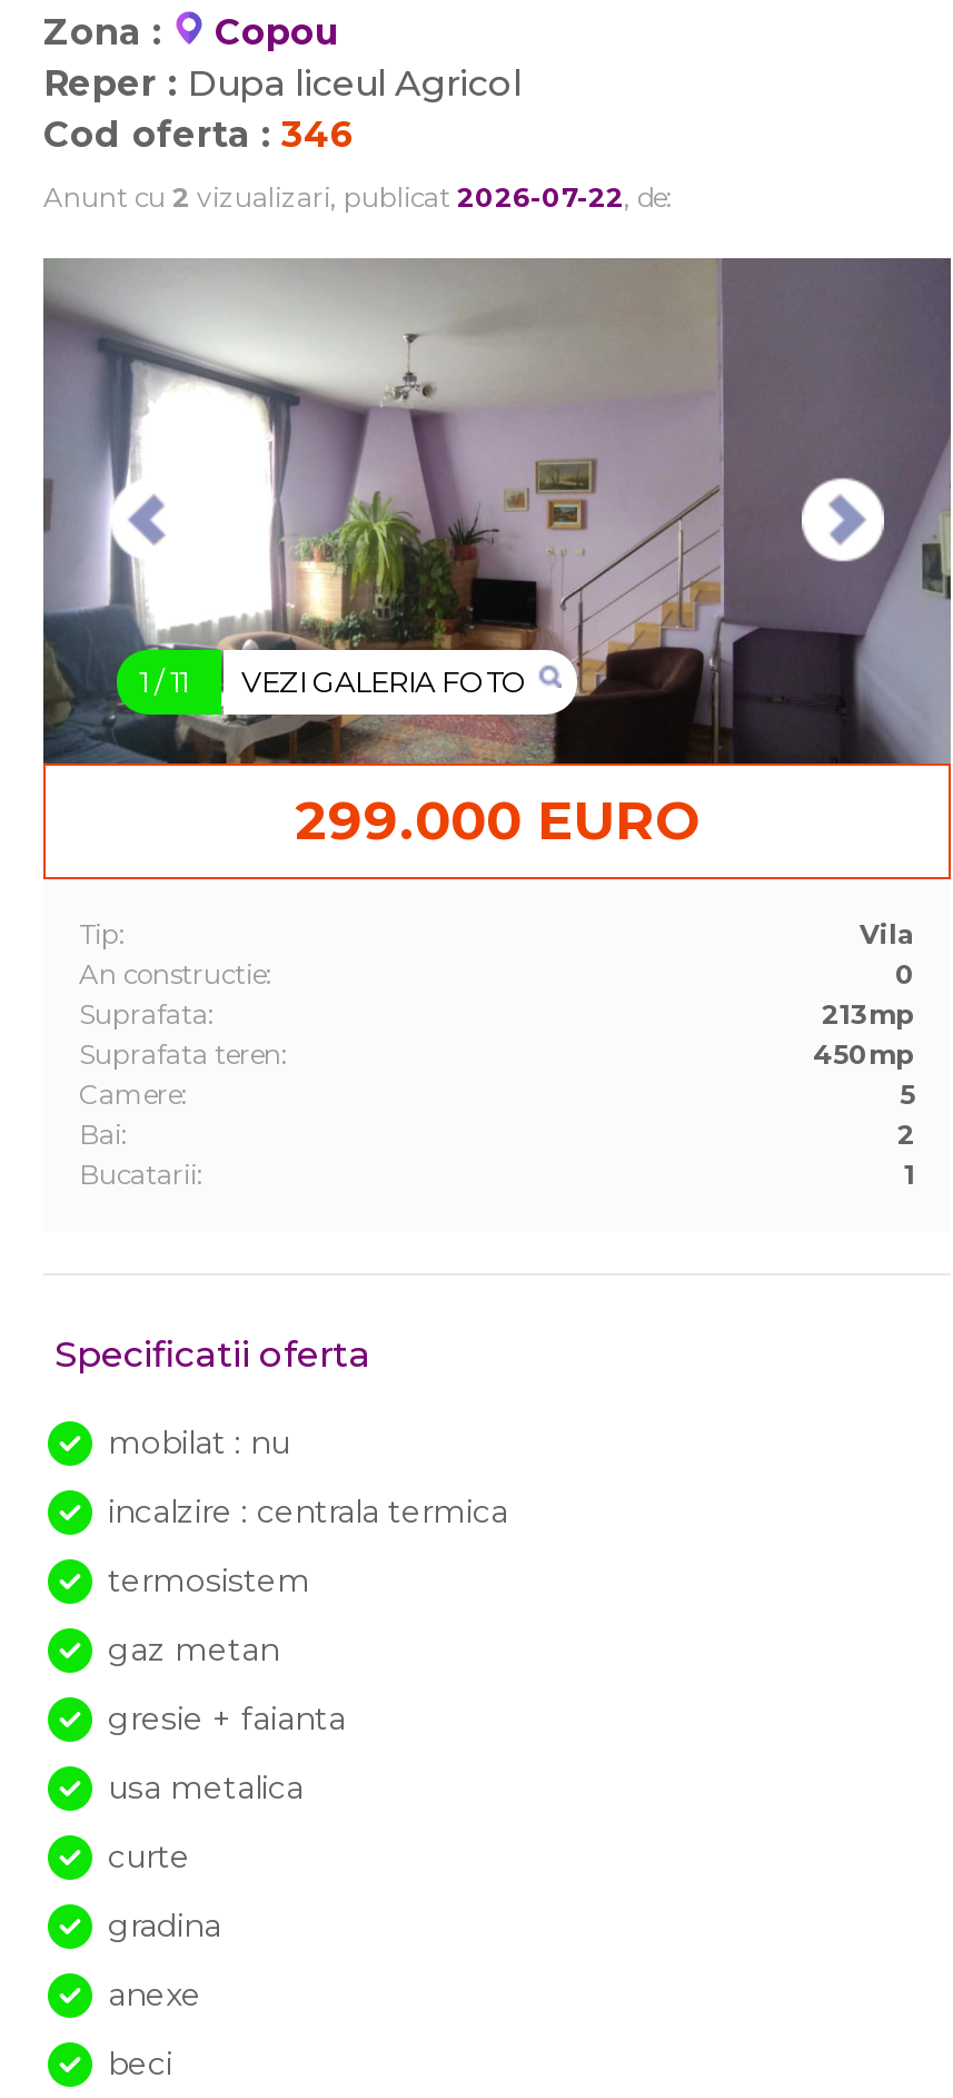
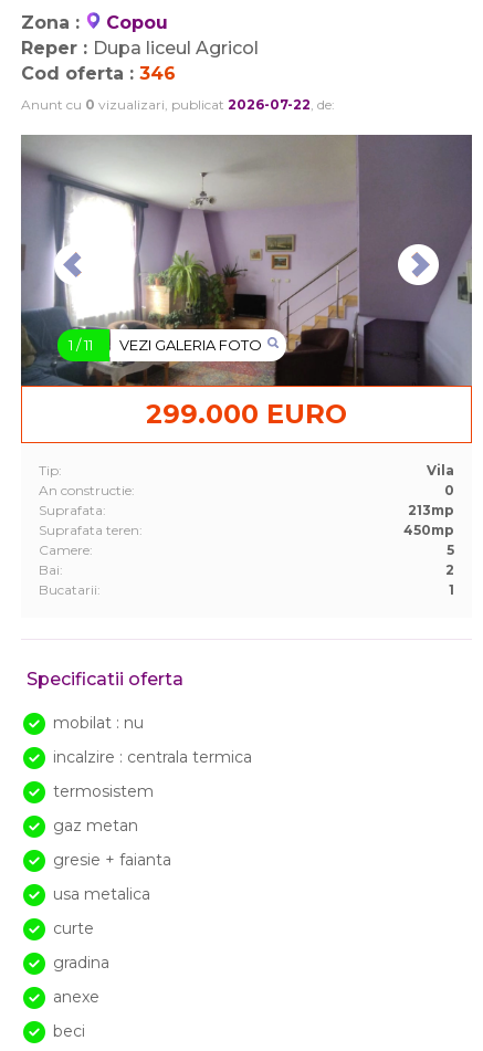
[43,180,673,214] Anunt cu 2 vizualizari, publicat 2026-07-22, de: -> [21,96,335,113] Anunt cu 0 vizualizari, publicat 2026-07-22, de:

